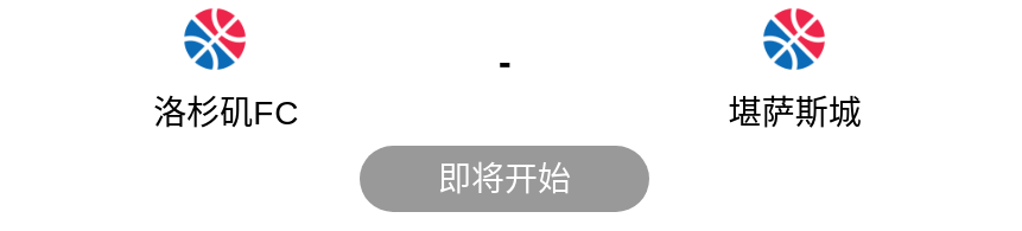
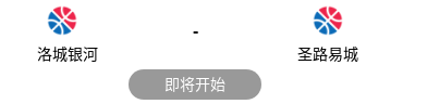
[153,94,298,132] 洛杉矶FC -> [37,46,98,63] 洛城银河
[729,94,862,132] 堪萨斯城 -> [298,46,359,63] 圣路易城

